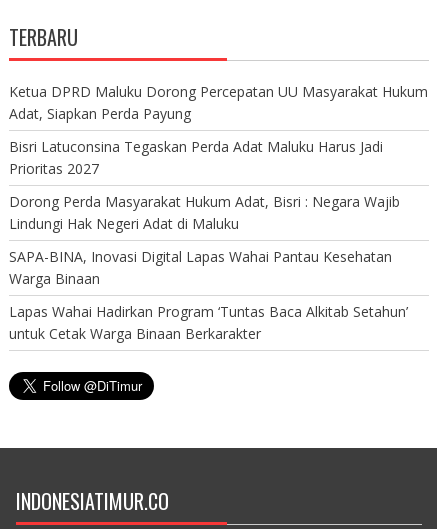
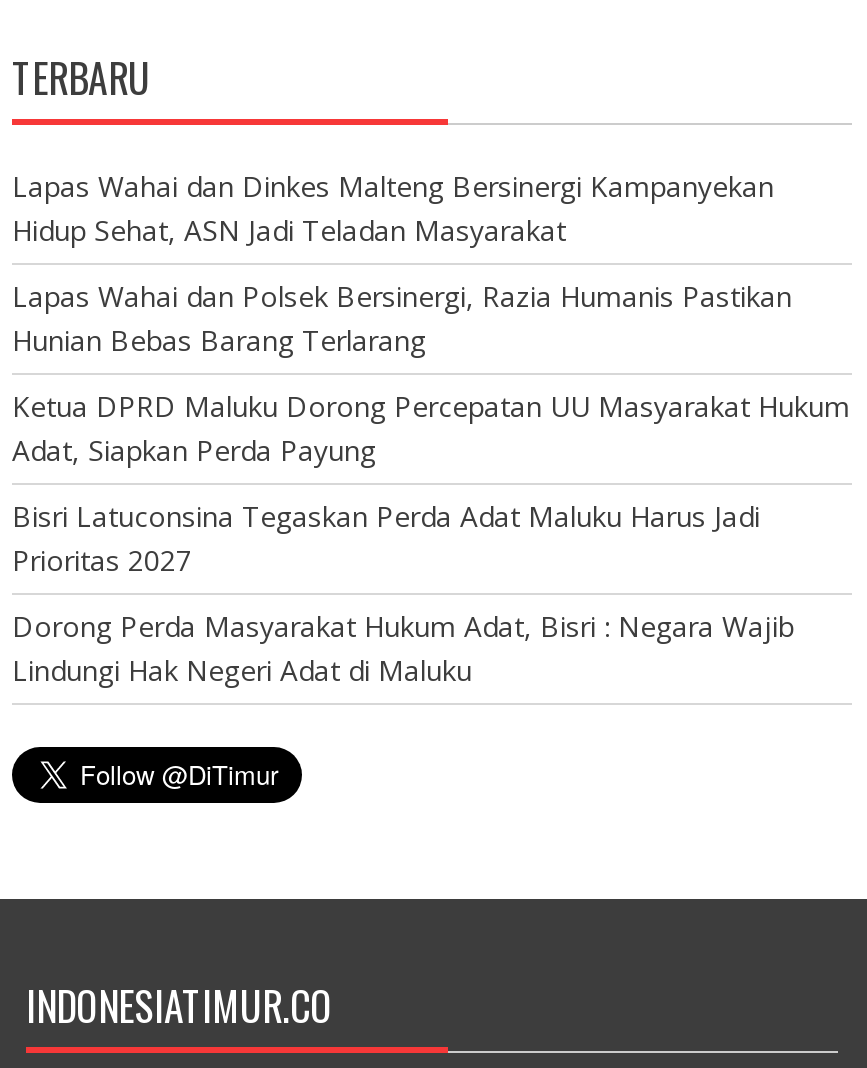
none -> [12,168,792,360] Lapas Wahai dan Dinkes Malteng Bersinergi Kampanyekan | Hidup Sehat, ASN Jadi Teladan Masyarakat | Lapas Wahai dan Polsek Bersinergi, Razia Humanis Pastikan | Hunian Bebas Barang Terlarang
moved [9,82,428,233] -> [12,388,850,690]: Ketua DPRD Maluku Dorong Percepatan UU Masyarakat Hukum | Adat, Siapkan Perda Payung | Bisri Latuconsina Tegaskan Perda Adat Maluku Harus Jadi | Prioritas 2027 | Dorong Perda Masyarakat Hukum Adat, Bisri : Negara Wajib | Lindungi Hak Negeri Adat di Maluku
[9,247,408,343] SAPA-BINA, Inovasi Digital Lapas Wahai Pantau Kesehatan | Warga Binaan | Lapas Wahai Hadirkan Program ‘Tuntas Baca Alkitab Setahun’ | untuk Cetak Warga Binaan Berkarakter -> none

